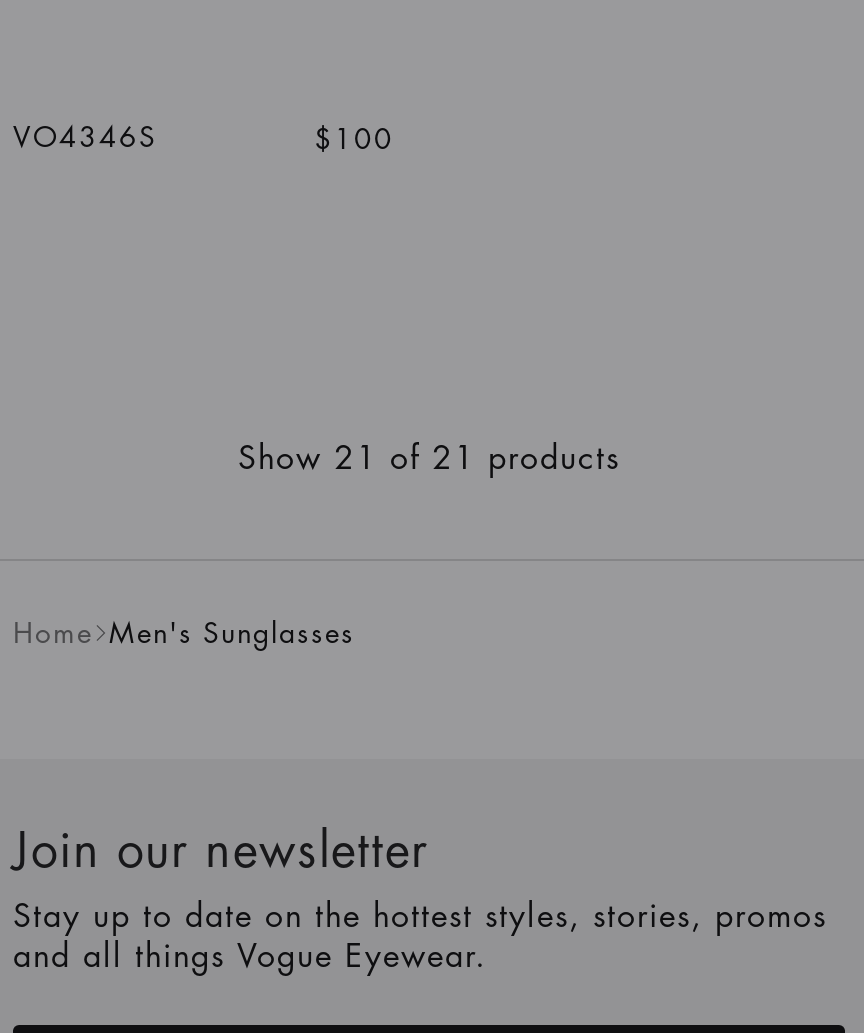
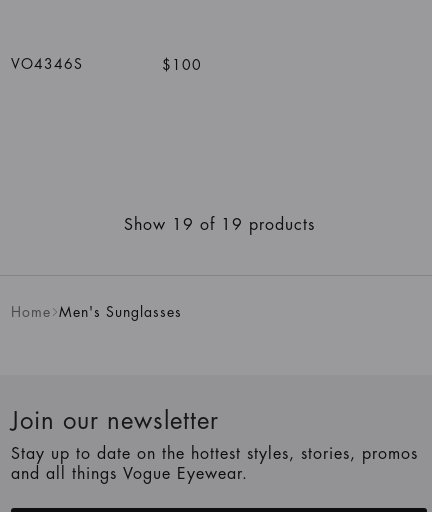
[238,443,620,475] Show 21 of 21 products -> [123,217,314,233] Show 19 of 19 products

